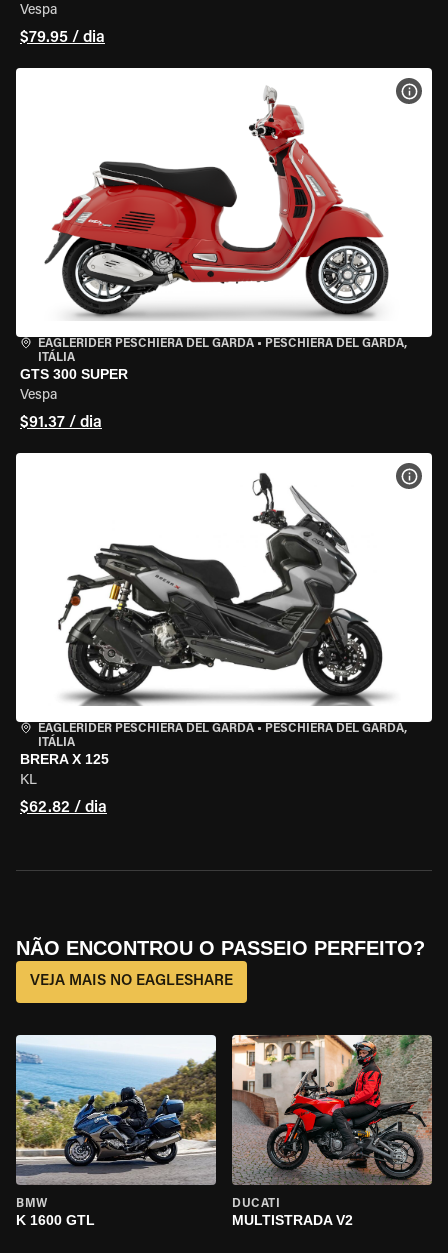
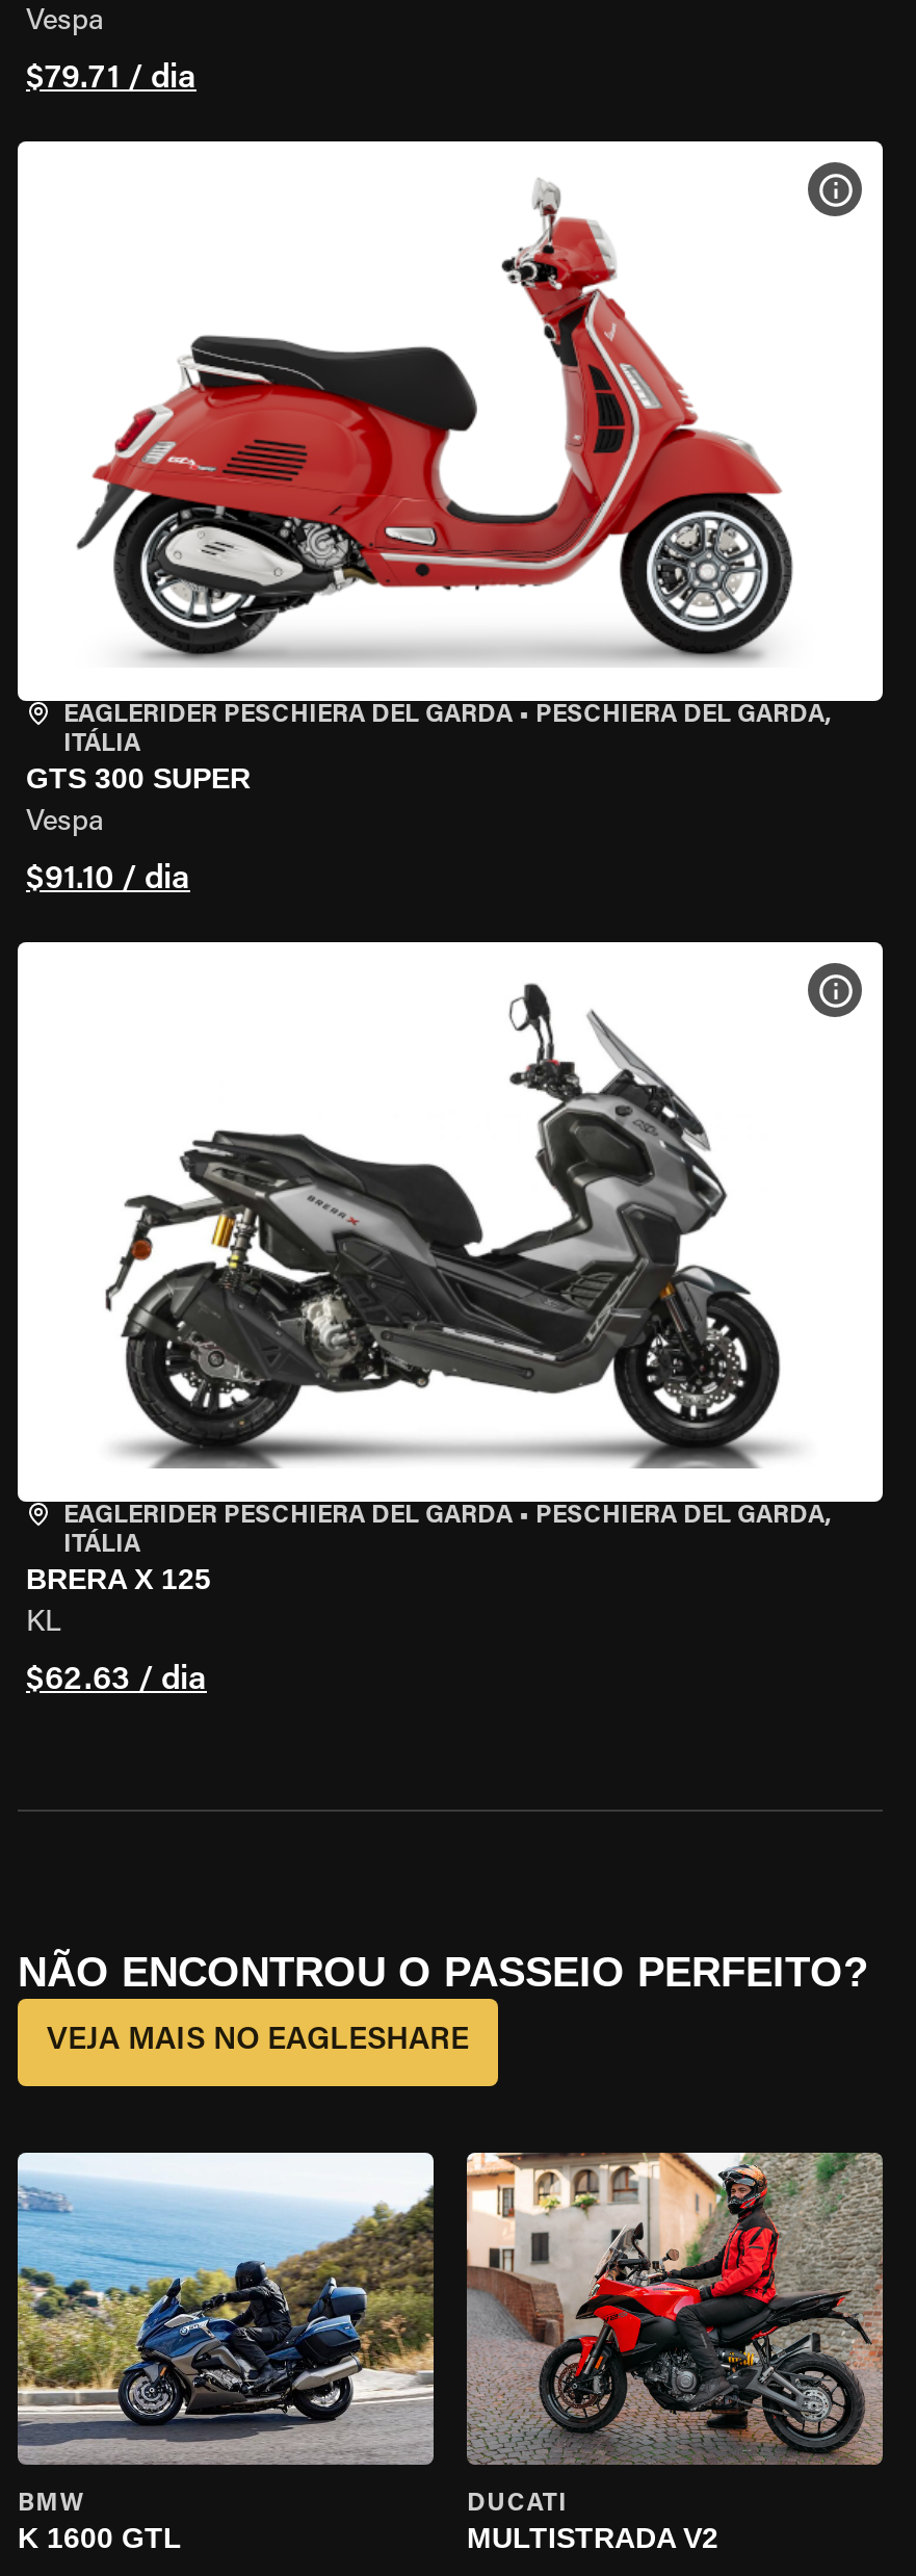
[20,30,105,46] $79.95 / dia -> [26,62,197,96] $79.71 / dia
[20,415,102,431] $91.37 / dia -> [26,863,190,896] $91.10 / dia
[20,800,107,816] $62.82 / dia -> [26,1664,207,1697] $62.63 / dia

